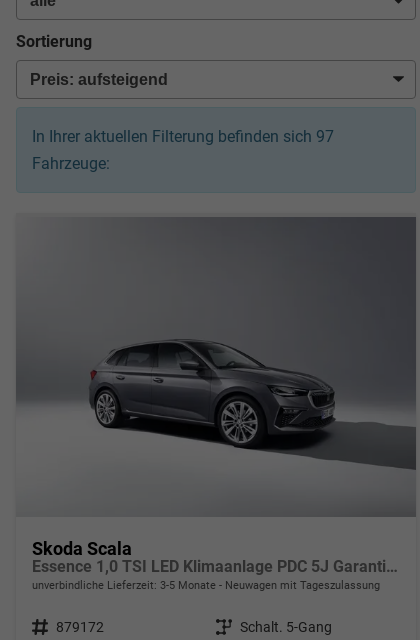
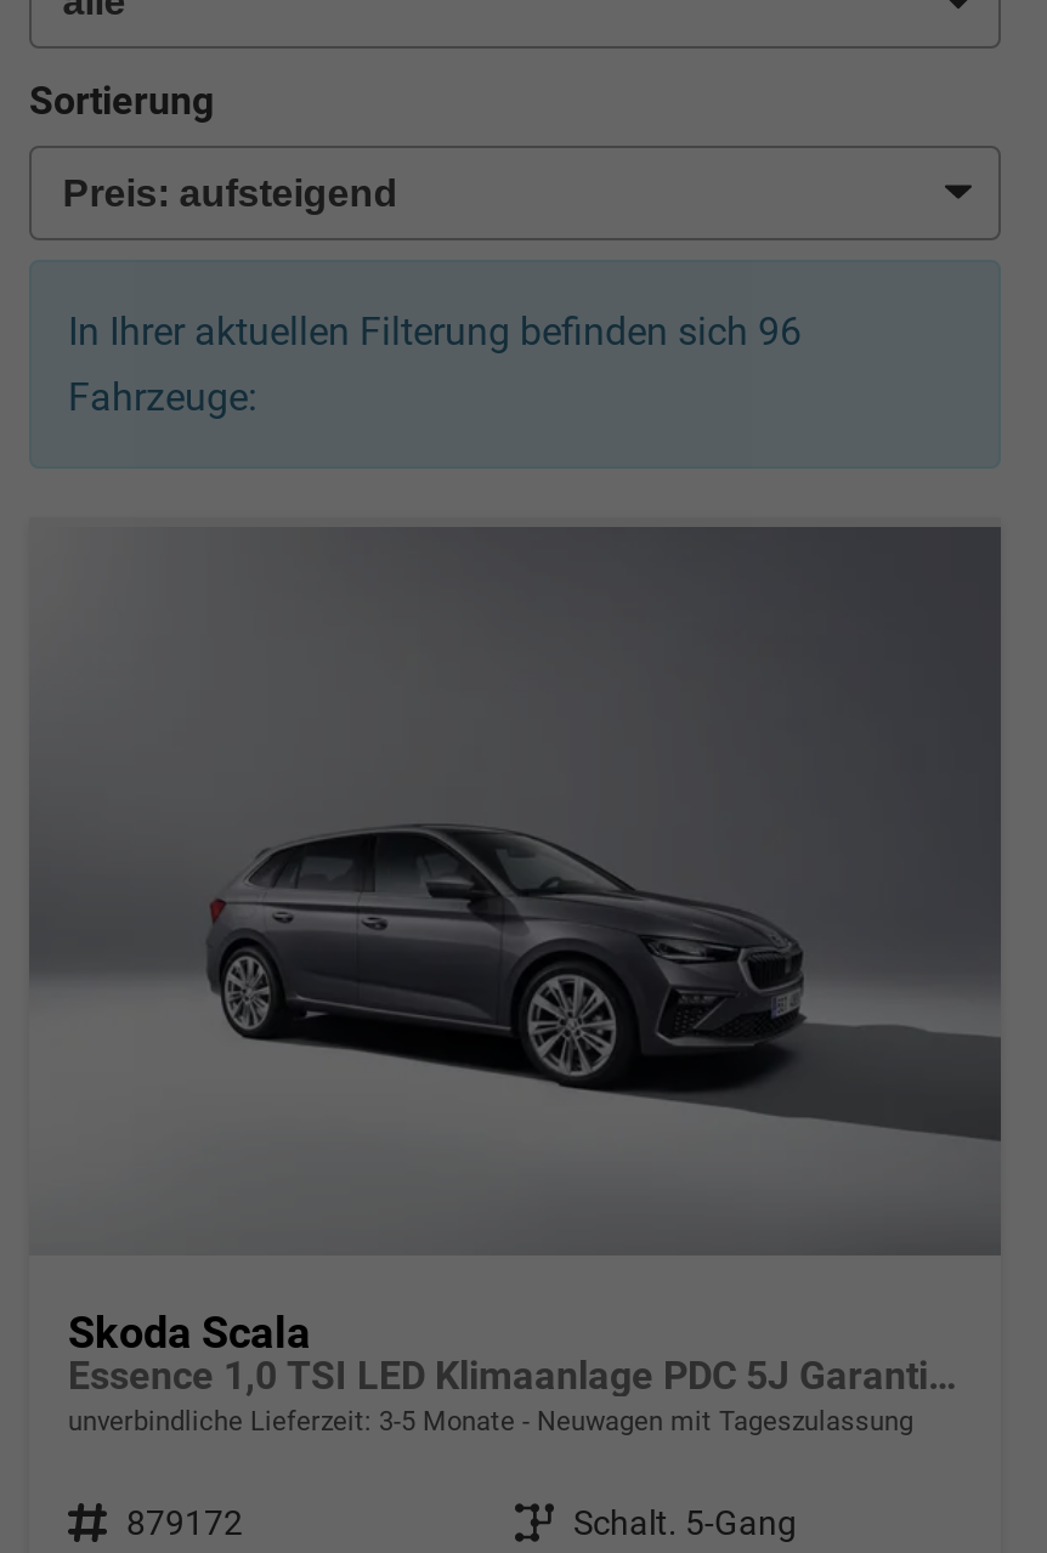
[32,127,334,146] In Ihrer aktuellen Filterung befinden sich 97 -> [68,309,802,355] In Ihrer aktuellen Filterung befinden sich 96

